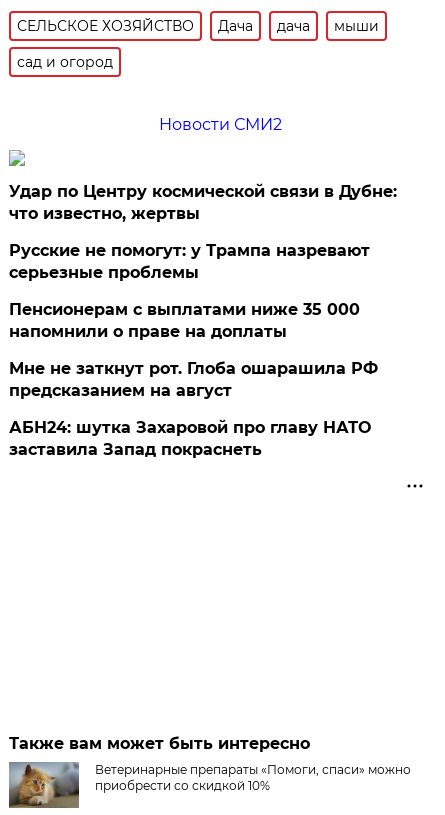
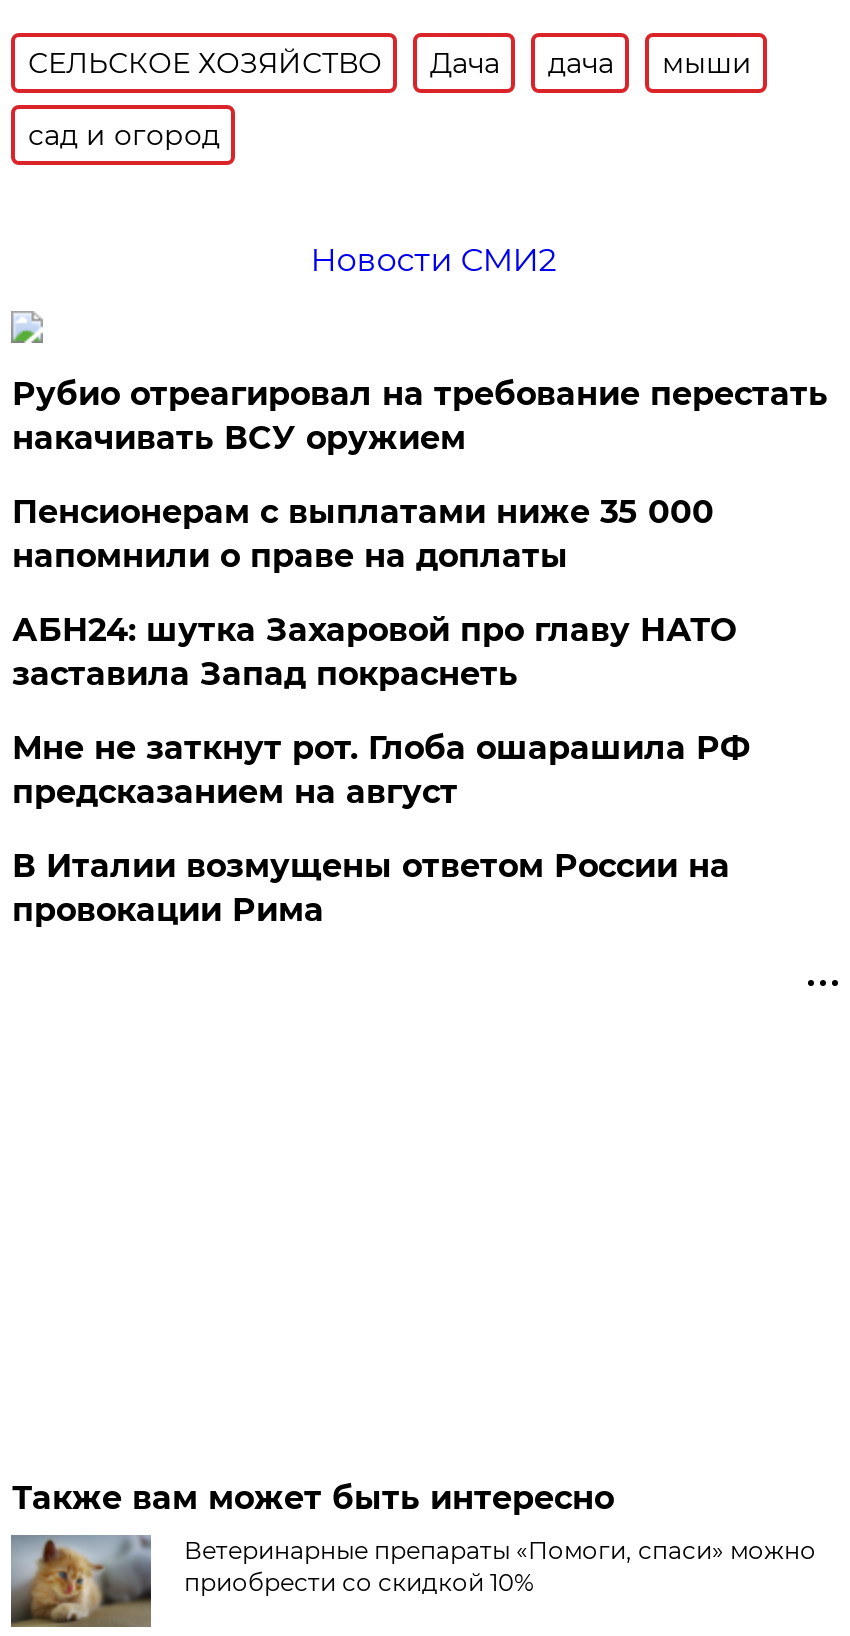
[9,182,397,282] Удар по Центру космической связи в Дубне: | что известно, жертвы | Русские не помогут: у Трампа назревают | серьезные проблемы -> [12,375,828,457] Рубио отреагировал на требование перестать | накачивать ВСУ оружием
moved [9,300,360,341] -> [12,493,714,575]: Пенсионерам с выплатами ниже 35 000 | напомнили о праве на доплаты
none -> [12,847,730,929] В Италии возмущены ответом России на | провокации Рима
moved [9,418,371,459] -> [12,611,736,693]: АБН24: шутка Захаровой про главу НАТО | заставила Запад покраснеть

